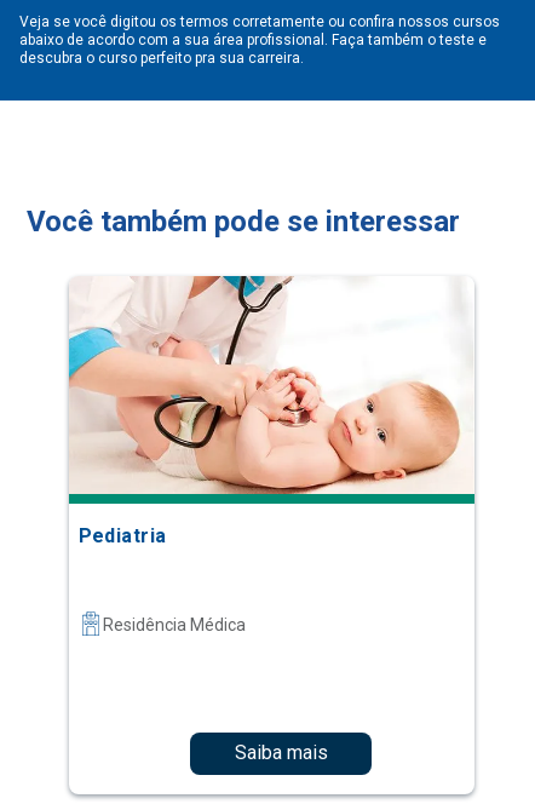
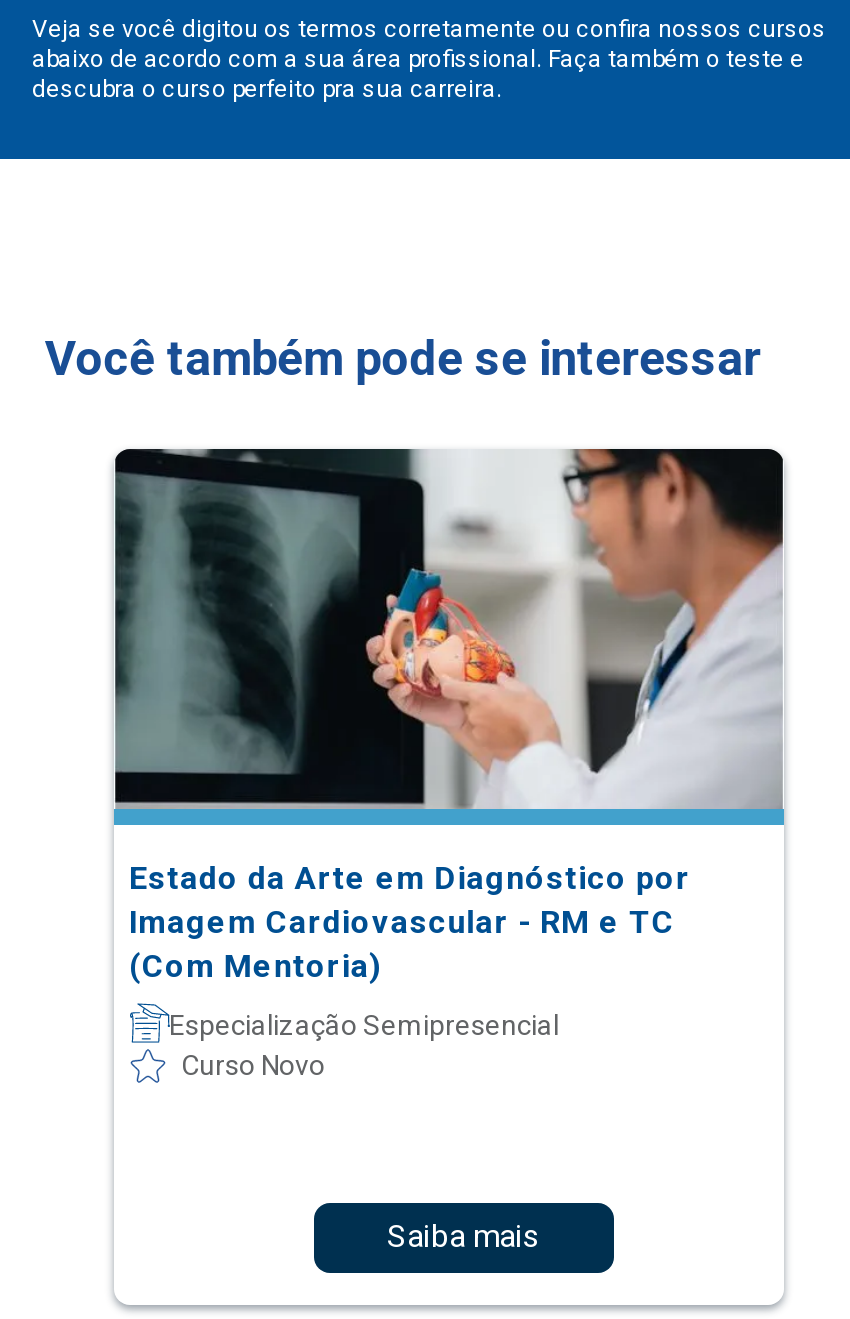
[69,275,474,547] [image] | Pediatria -> [112,447,786,985] [image] | Estado da Arte em Diagnóstico por | Imagem Cardiovascular - RM e TC | (Com Mentoria)
[102,615,245,634] Residência Médica -> [169,1009,559,1081] Especialização Semipresencial | Curso Novo

